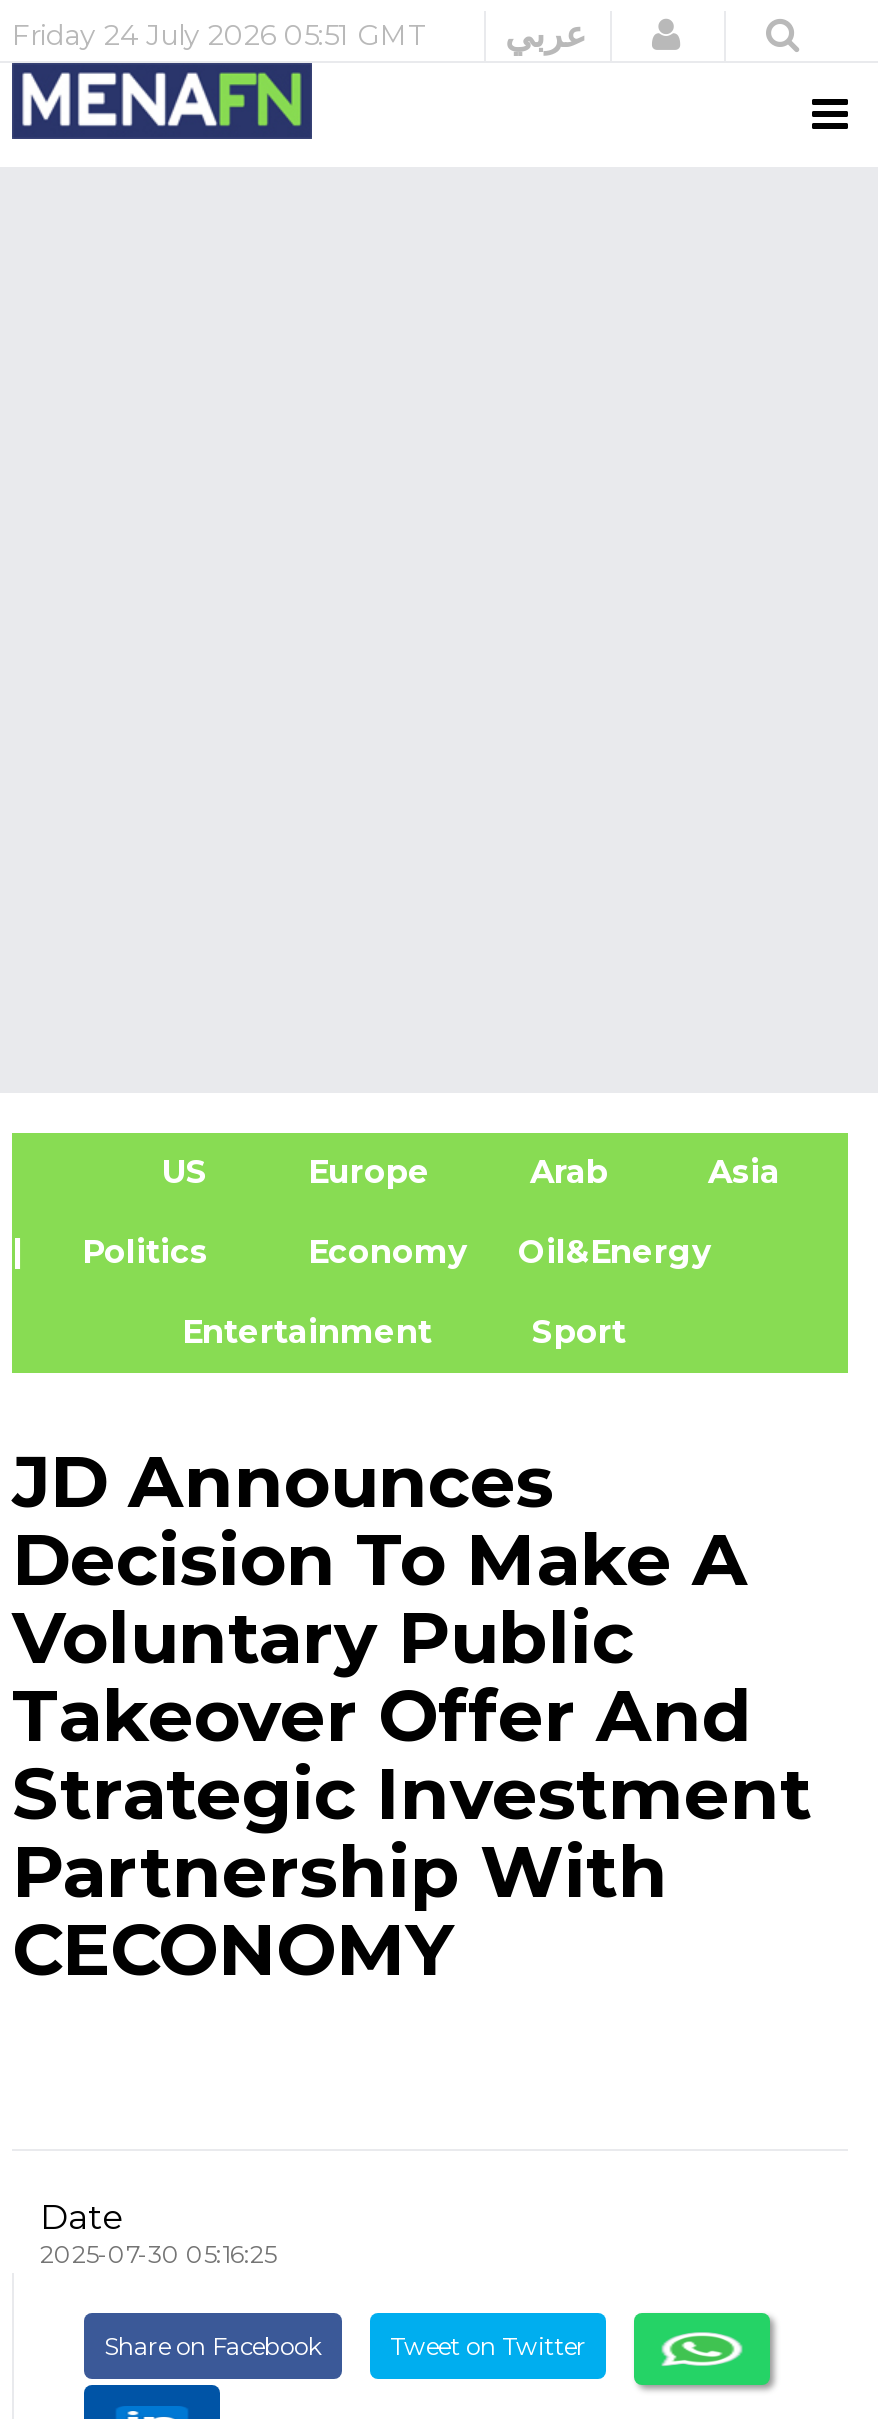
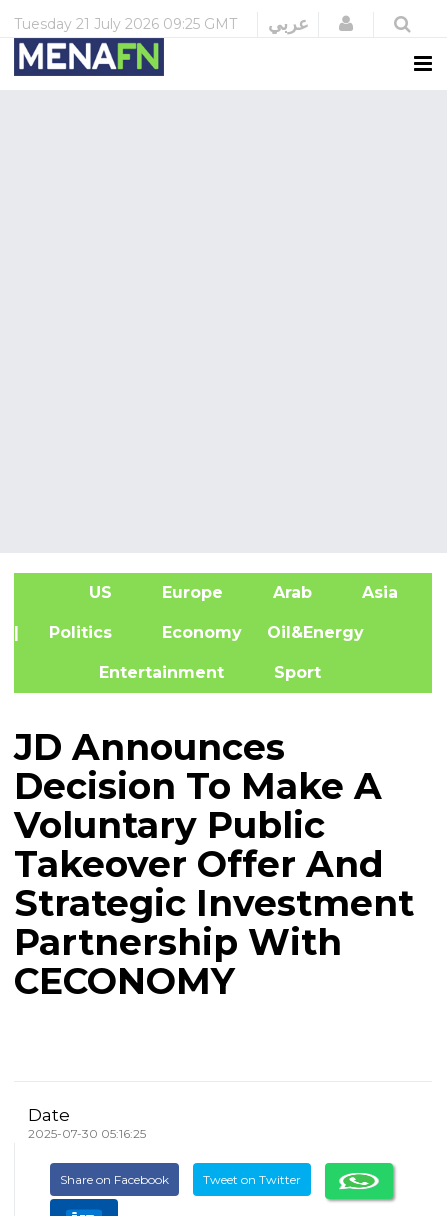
[12,17,424,53] Friday 24 July 2026 05:51 GMT -> [14,15,237,33] Tuesday 21 July 2026 09:25 GMT

